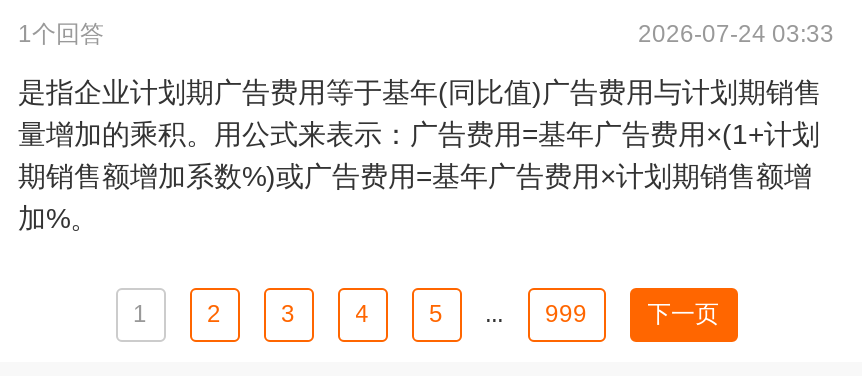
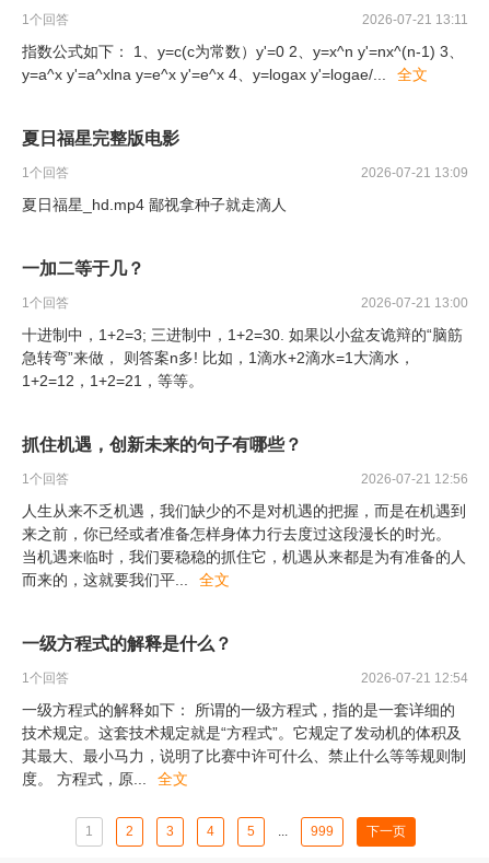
[18,20,834,234] 2026-07-24 03:33 | 是指企业计划期广告费用等于基年(同比值)广告费用与计划期销售 | 量增加的乘积。用公式来表示：广告费用=基年广告费用×(1+计划 | 期销售额增加系数%)或广告费用=基年广告费用×计划期销售额增 | 加%。 -> [22,12,468,788] 2026-07-21 13:11 | 指数公式如下： 1、y=c(c为常数）y'=0 2、y=x^n y'=nx^(n-1) 3、 | y=a^x y'=a^xlna y=e^x y'=e^x 4、y=logax y'=logae/... | 全文 | 夏日福星完整版电影 | 1个回答 | 2026-07-21 13:09 | 夏日福星_hd.mp4 鄙视拿种子就走滴人 | 一加二等于几？ | 1个回答 | 2026-07-21 13:00 | 十进制中，1+2=3; 三进制中，1+2=30. 如果以小盆友诡辩的“脑筋 | 急转弯”来做， 则答案n多! 比如，1滴水+2滴水=1大滴水， | 1+2=12，1+2=21，等等。 | 抓住机遇，创新未来的句子有哪些？ | 1个回答 | 2026-07-21 12:56 | 人生从来不乏机遇，我们缺少的不是对机遇的把握，而是在机遇到 | 来之前，你已经或者准备怎样身体力行去度过这段漫长的时光。 | 当机遇来临时，我们要稳稳的抓住它，机遇从来都是为有准备的人 | 而来的，这就要我们平... | 全文 | 一级方程式的解释是什么？ | 1个回答 | 2026-07-21 12:54 | 一级方程式的解释如下： 所谓的一级方程式，指的是一套详细的 | 技术规定。这套技术规定就是“方程式”。它规定了发动机的体积及 | 其最大、最小马力，说明了比赛中许可什么、禁止什么等等规则制 | 度。 方程式，原... | 全文

